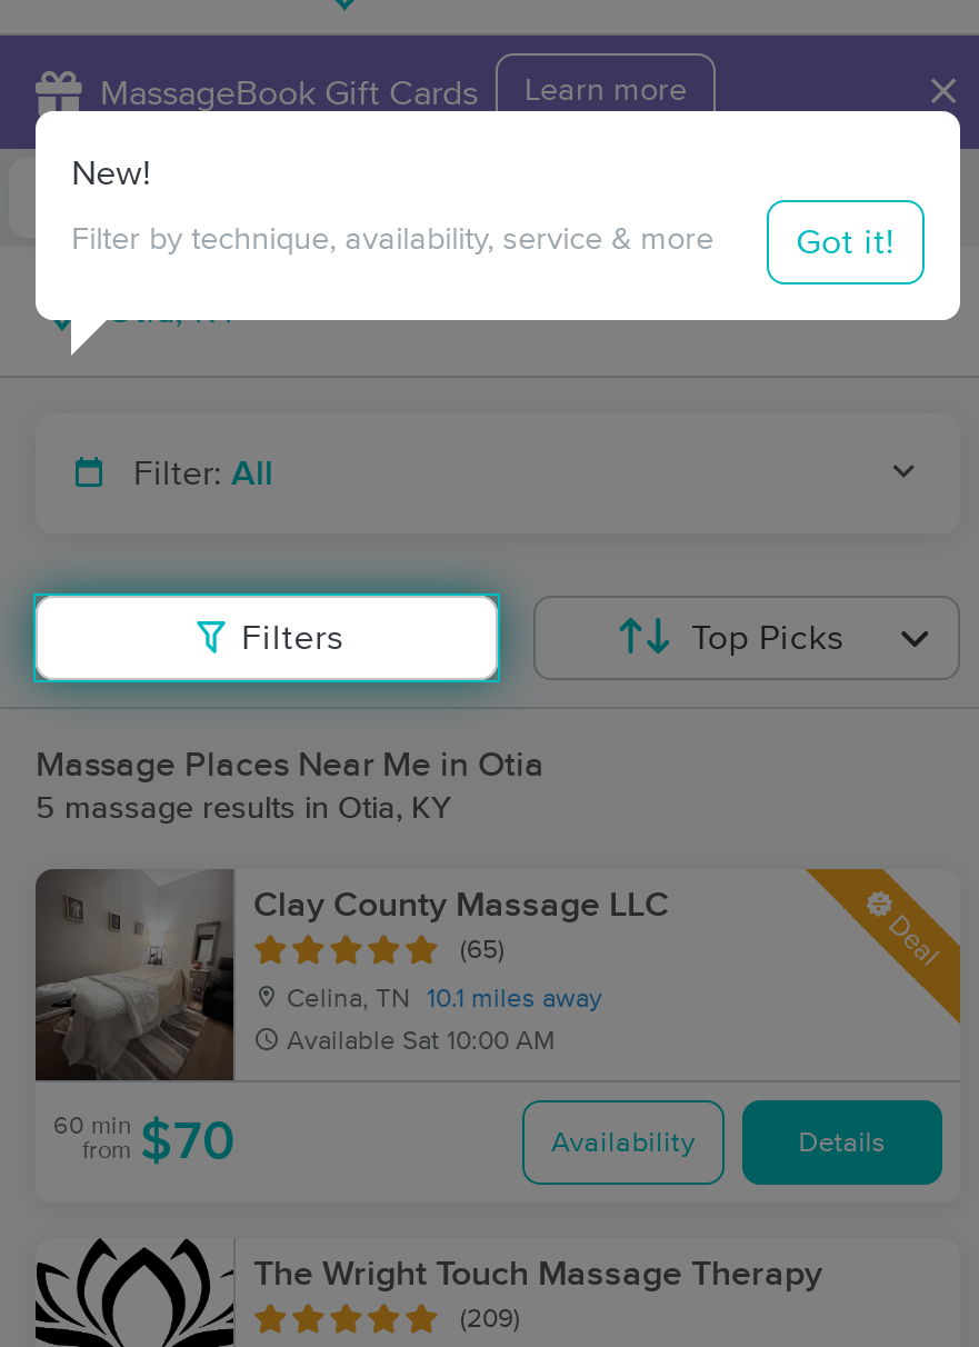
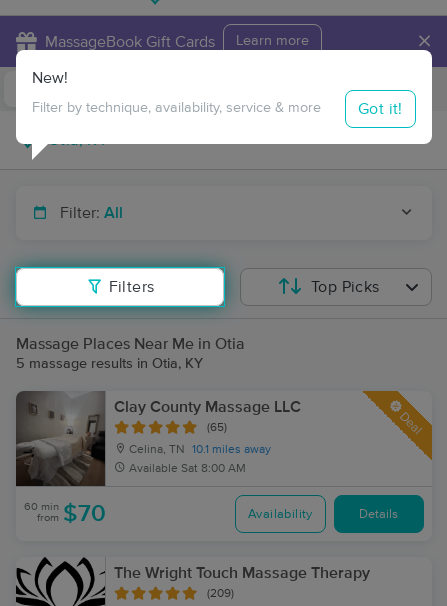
[287,1029,556,1056] Available Sat 10:00 AM -> [129,463,246,475] Available Sat 8:00 AM

